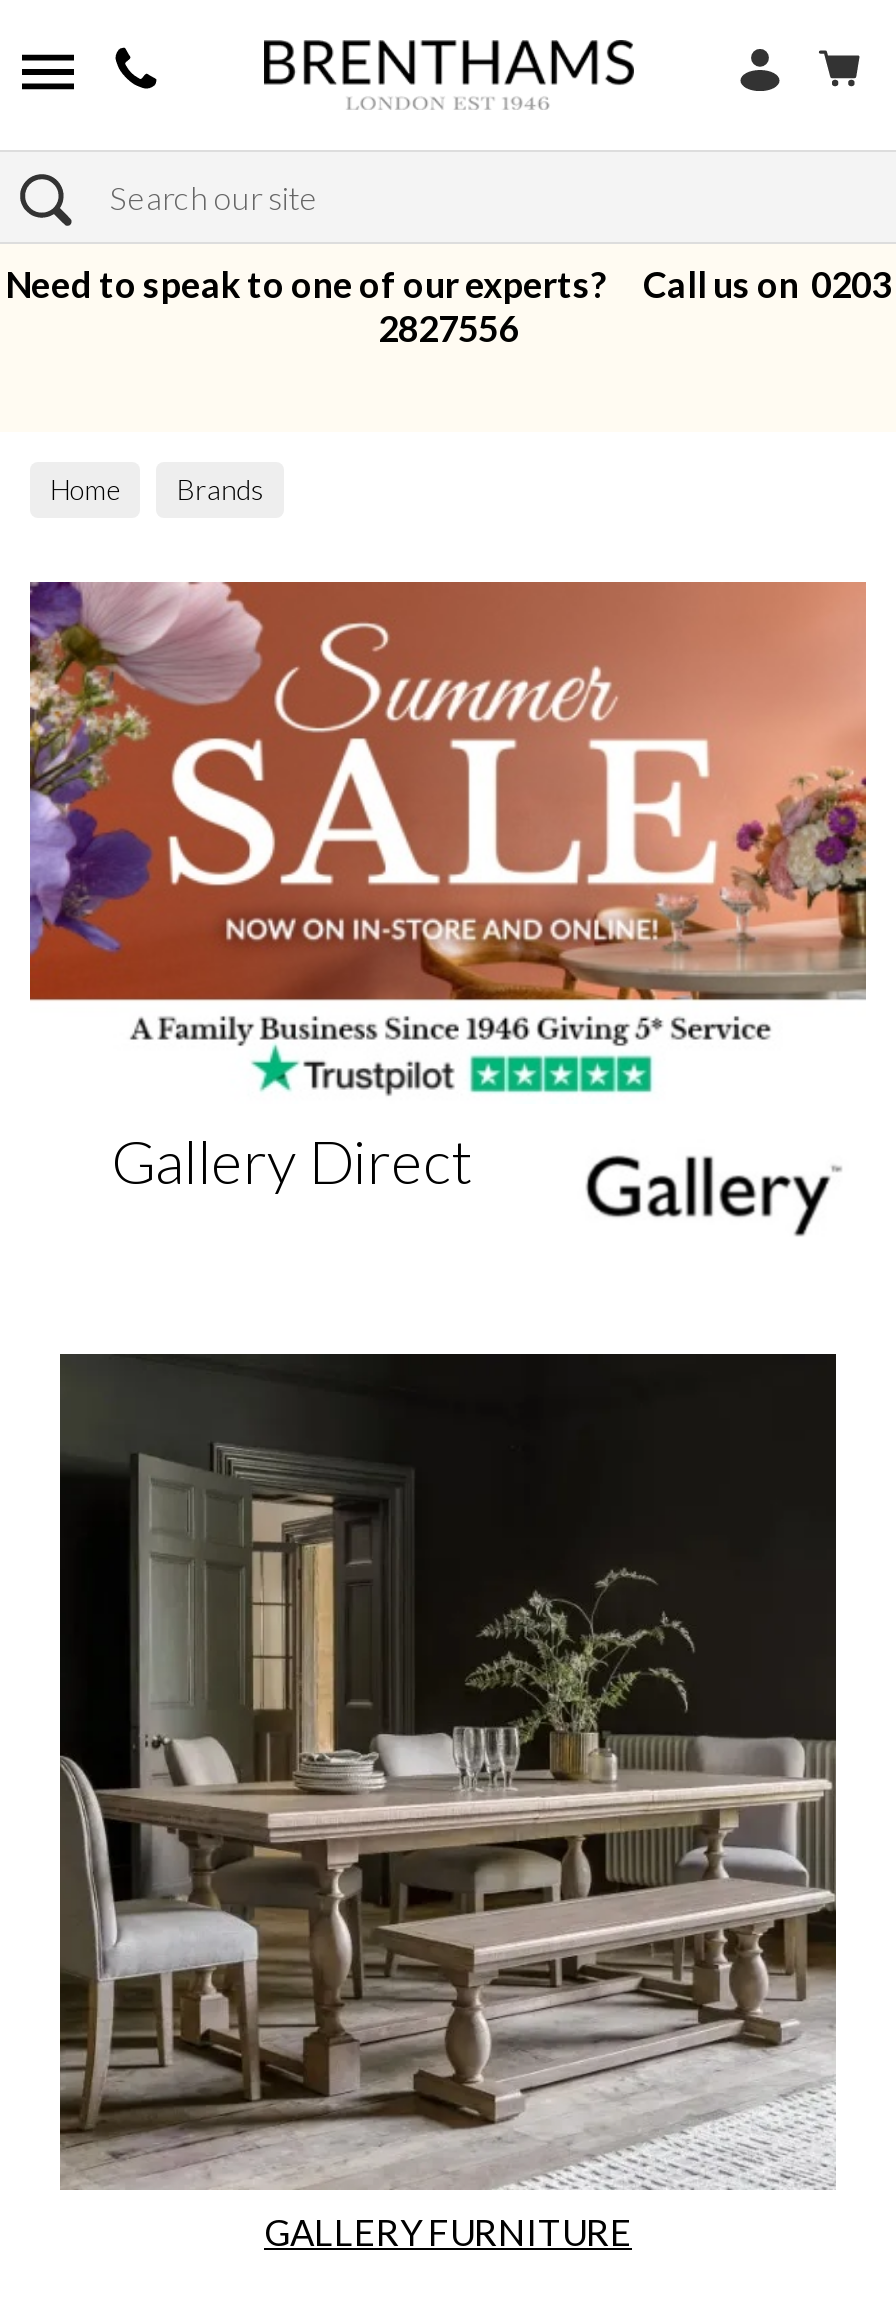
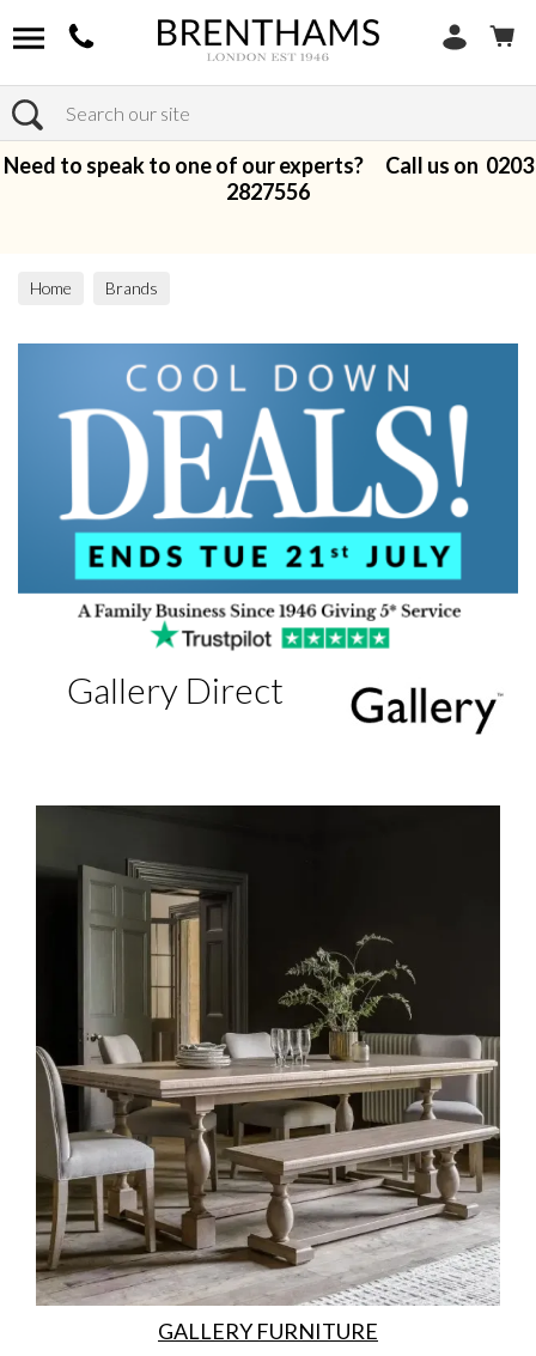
[28,580,868,1002] [image] -> [17,342,519,595] [image]

